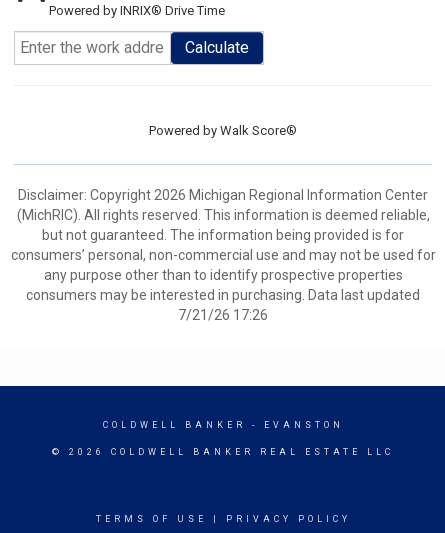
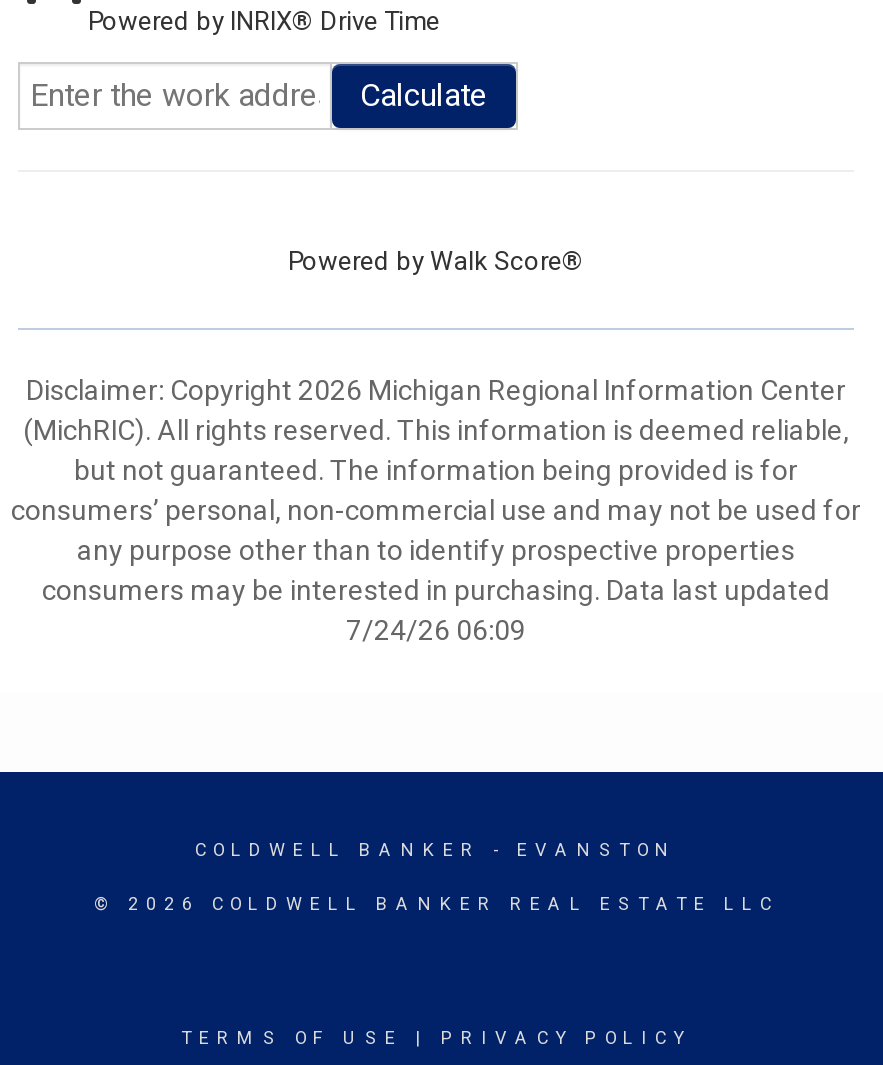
[178,307,268,323] 7/21/26 17:26 -> [346,614,526,646] 7/24/26 06:09

